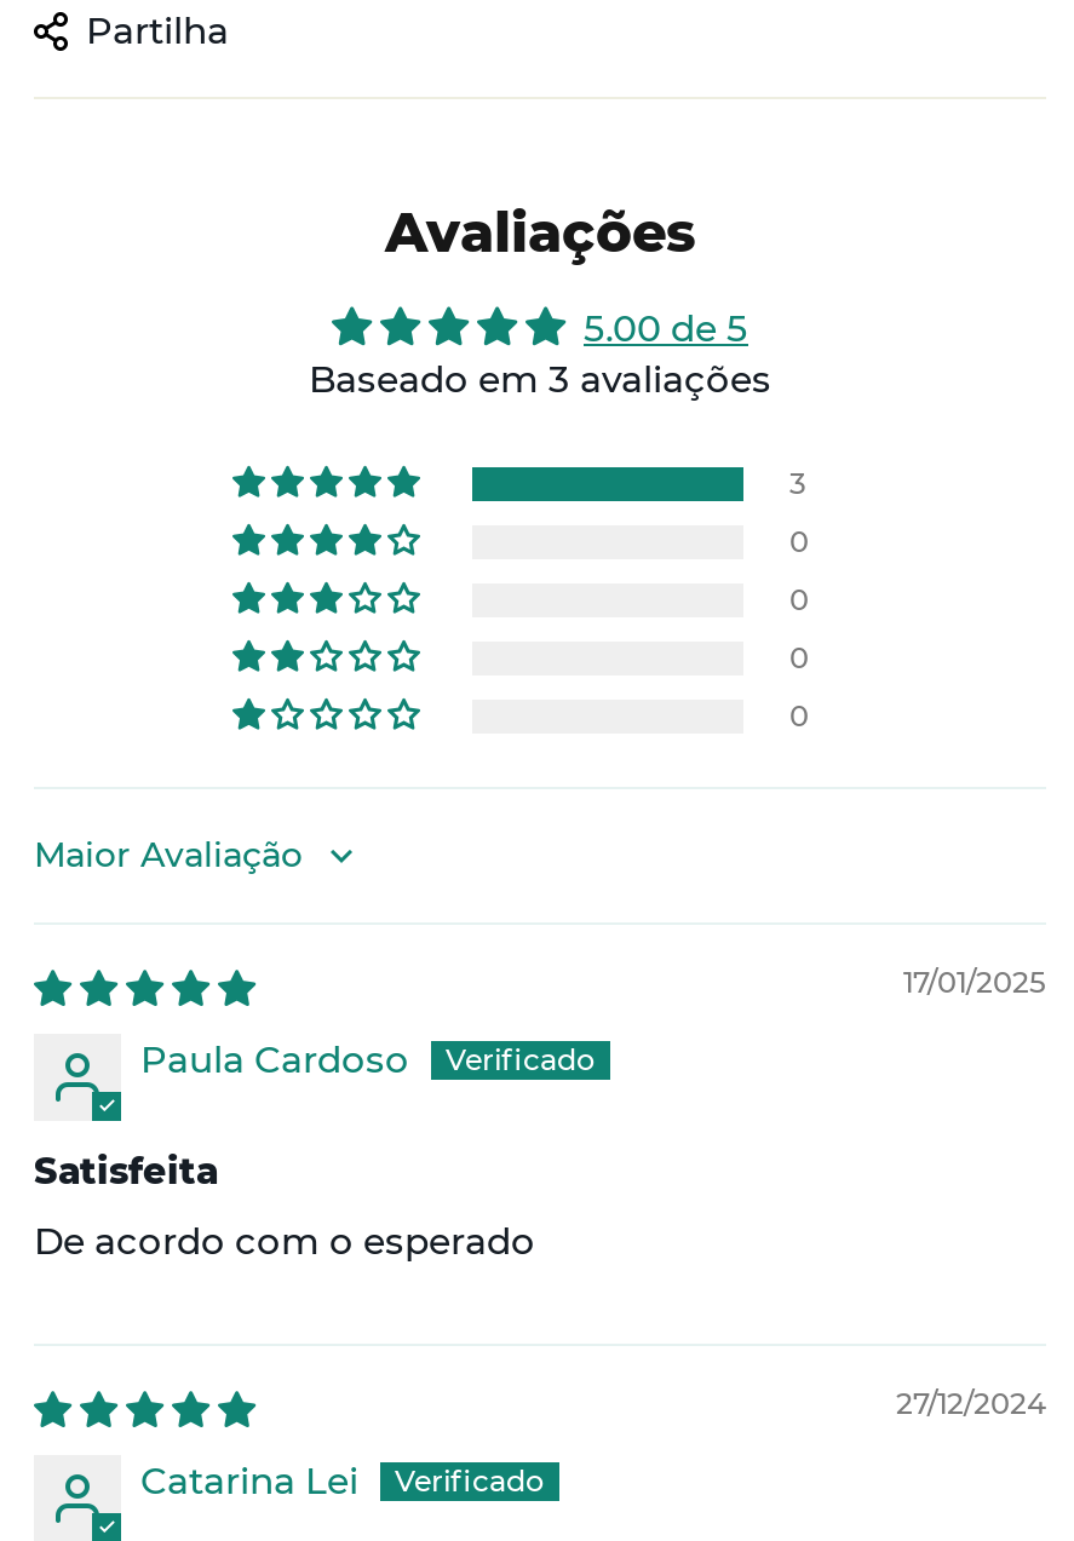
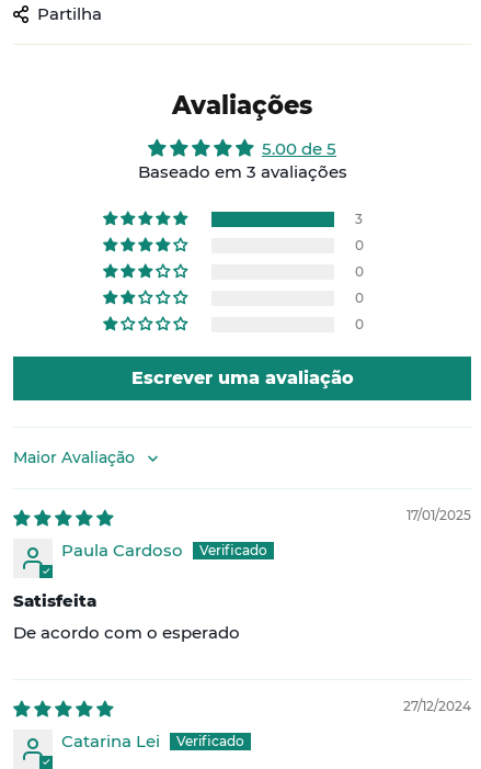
none -> [131,367,353,388] Escrever uma avaliação

